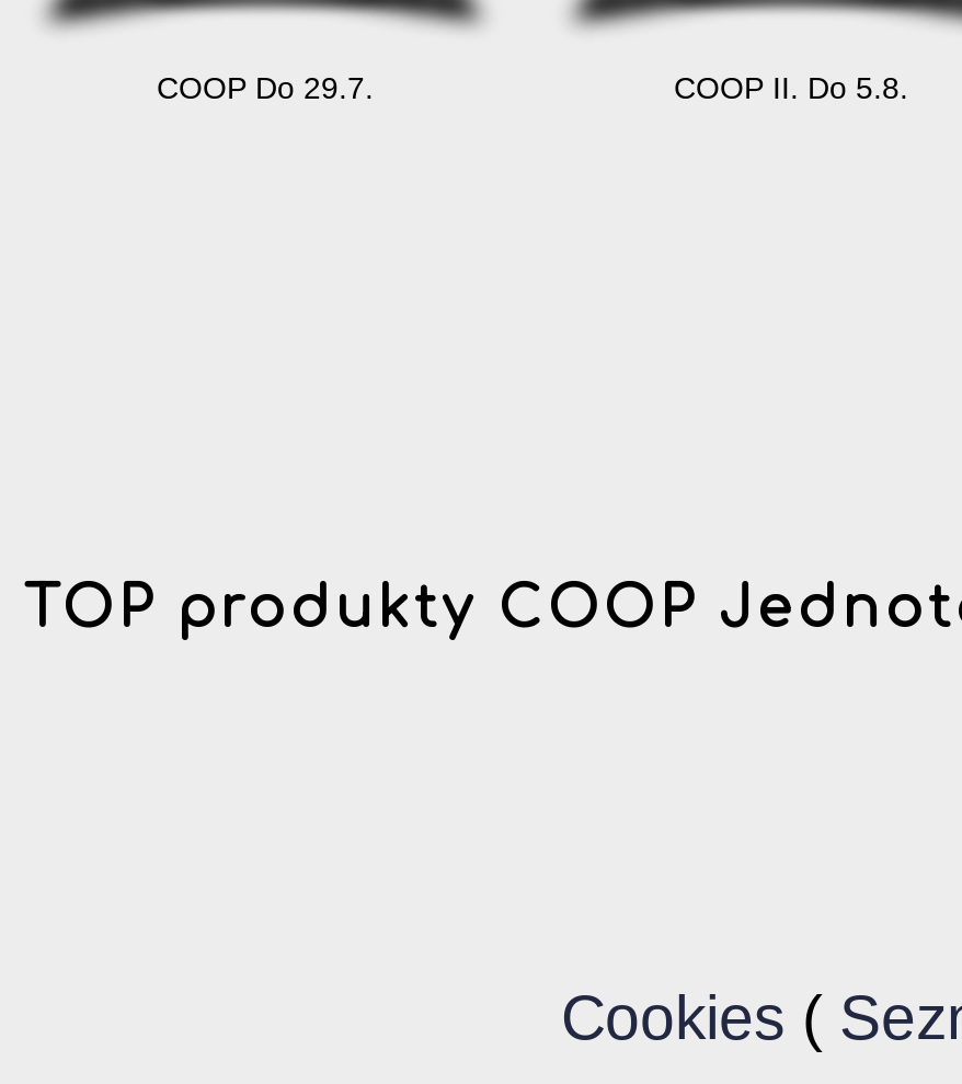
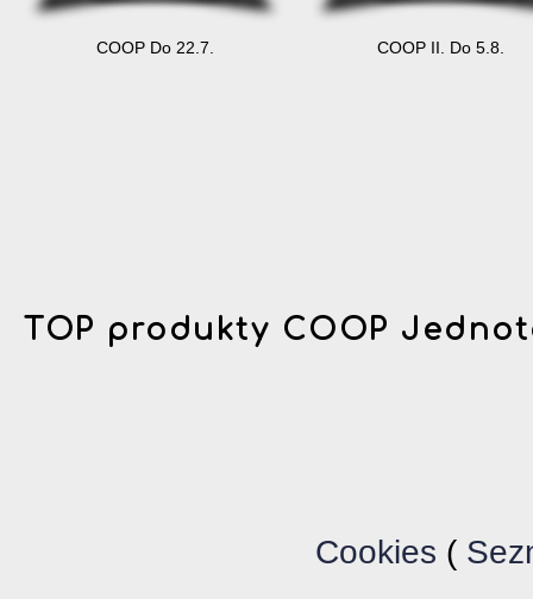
[157,69,374,104] COOP Do 29.7. -> [96,37,214,56] COOP Do 22.7.

